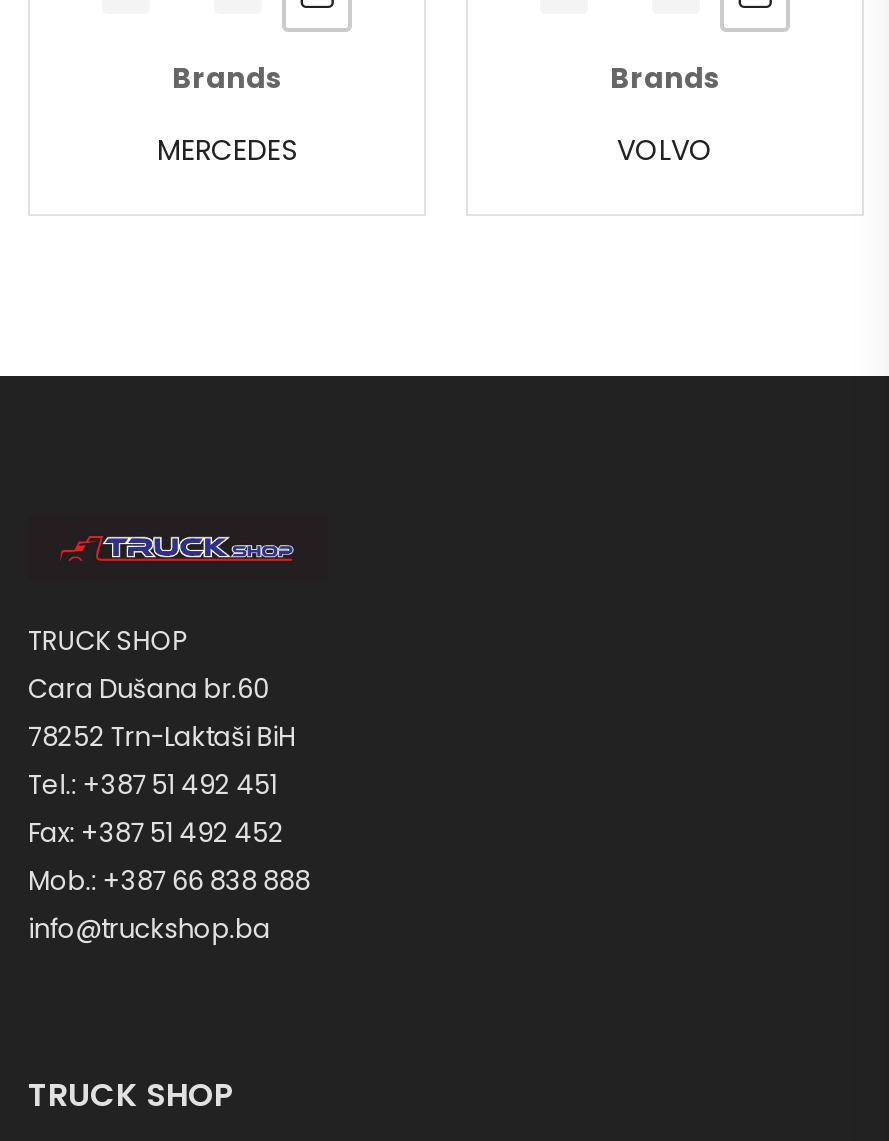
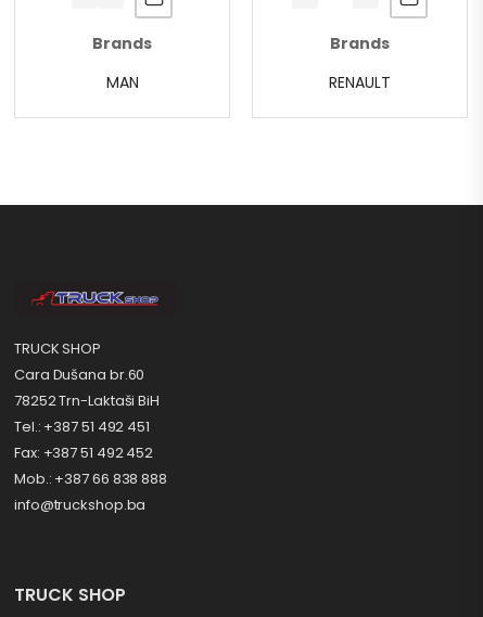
[157,130,297,170] MERCEDES -> [106,71,138,93] MAN
[617,130,713,170] VOLVO -> [329,71,391,93] RENAULT

